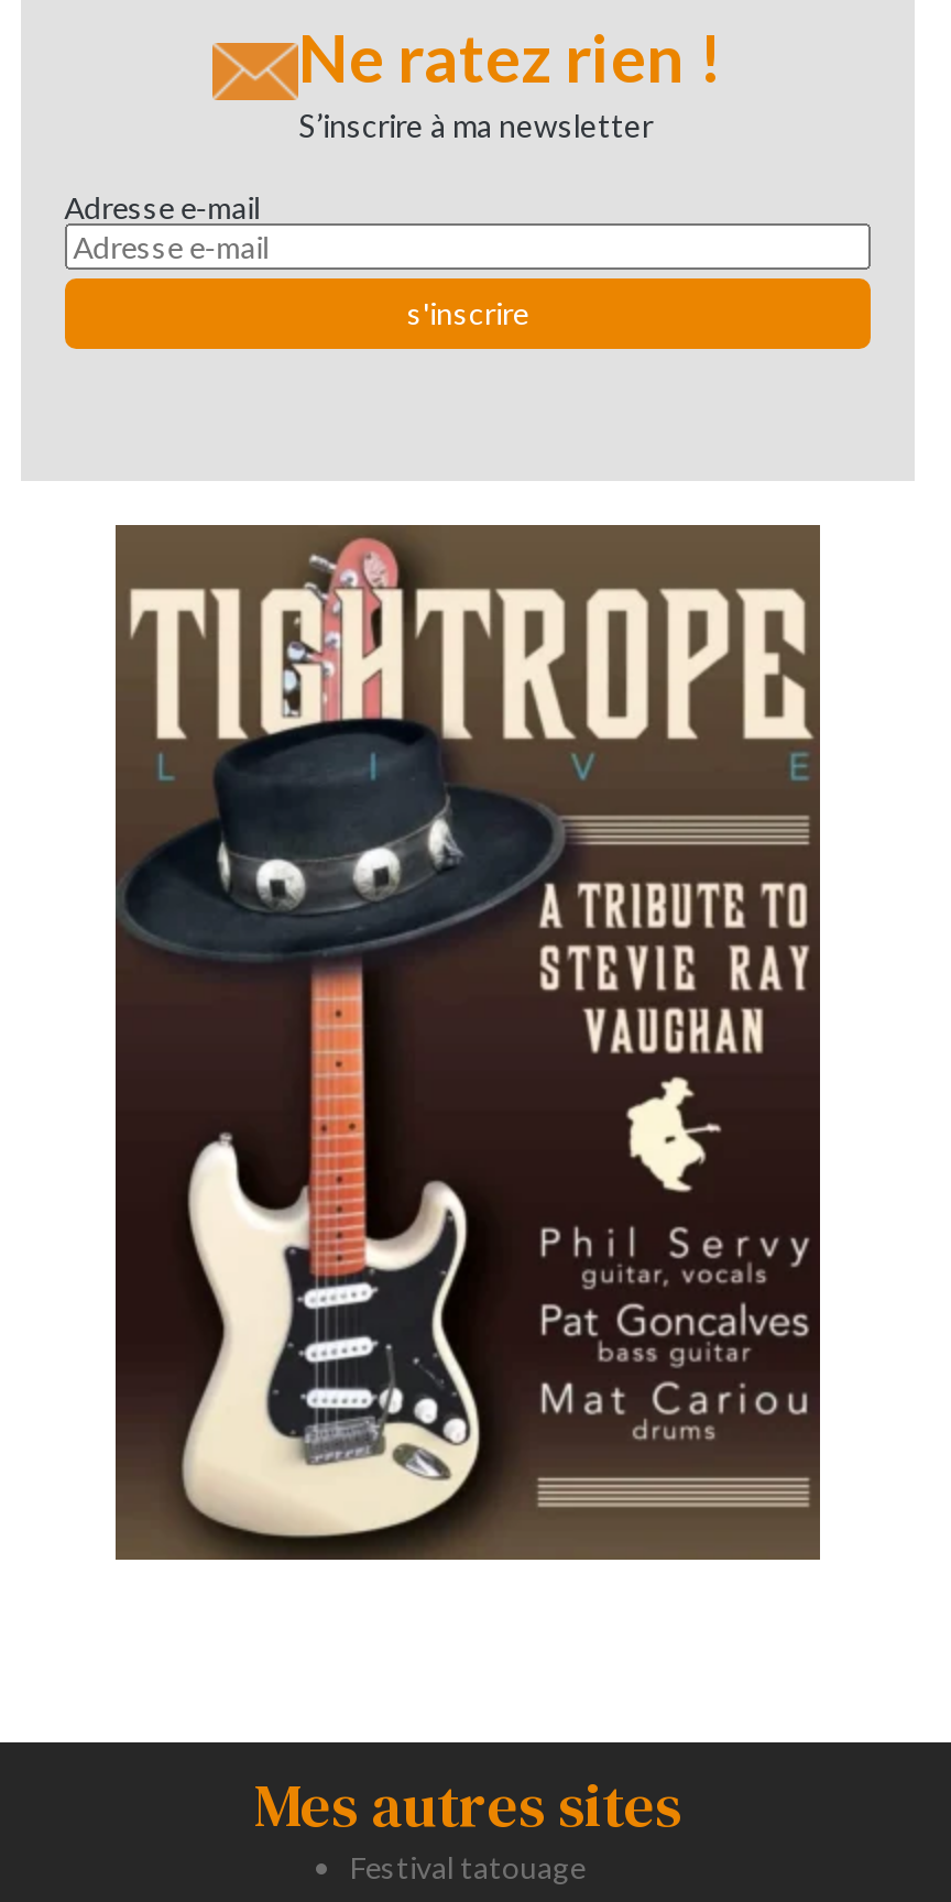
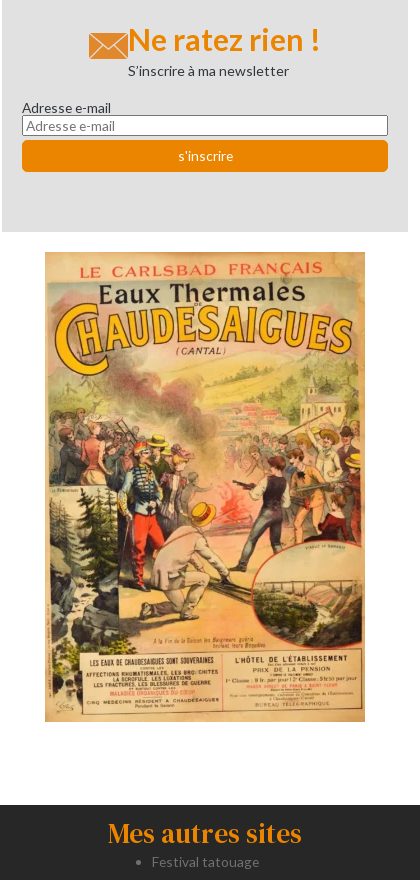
[113,523,822,1562] [image] -> [44,251,366,723] [image]

